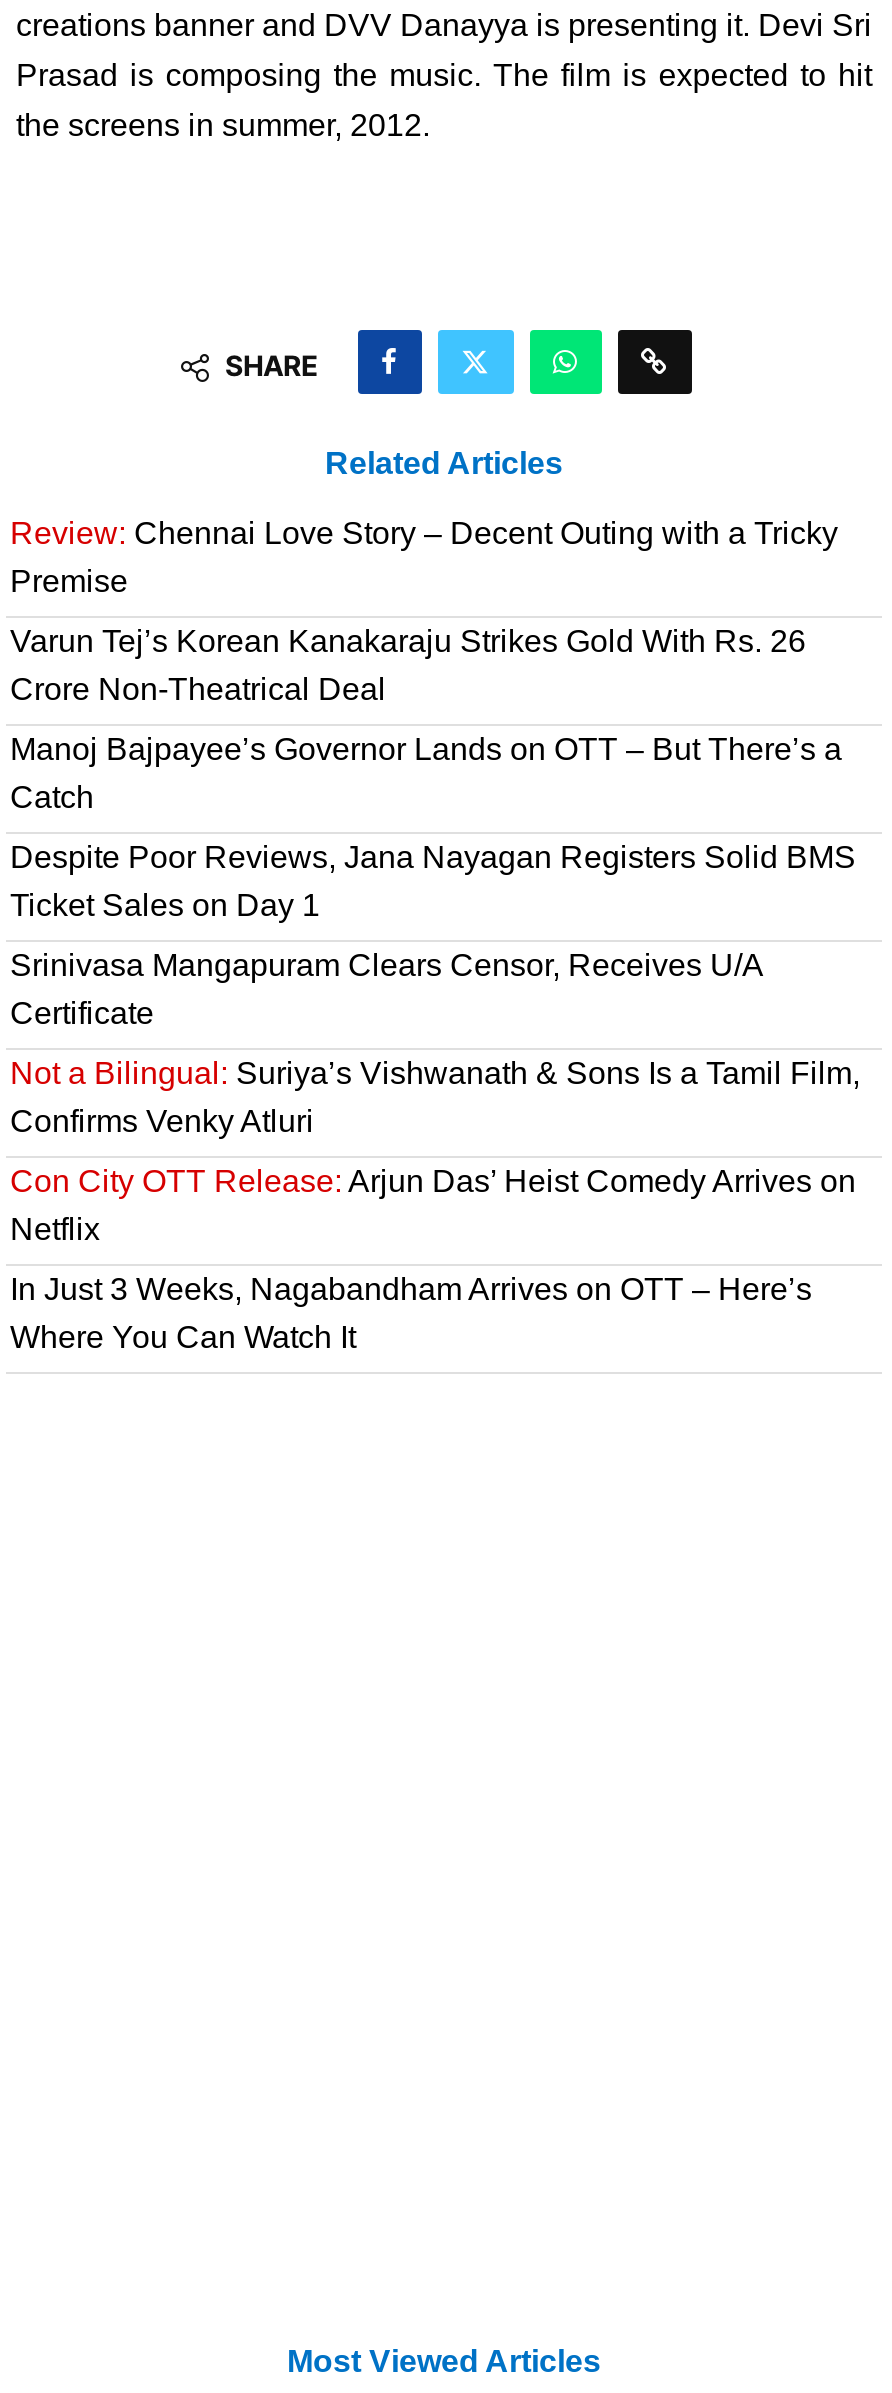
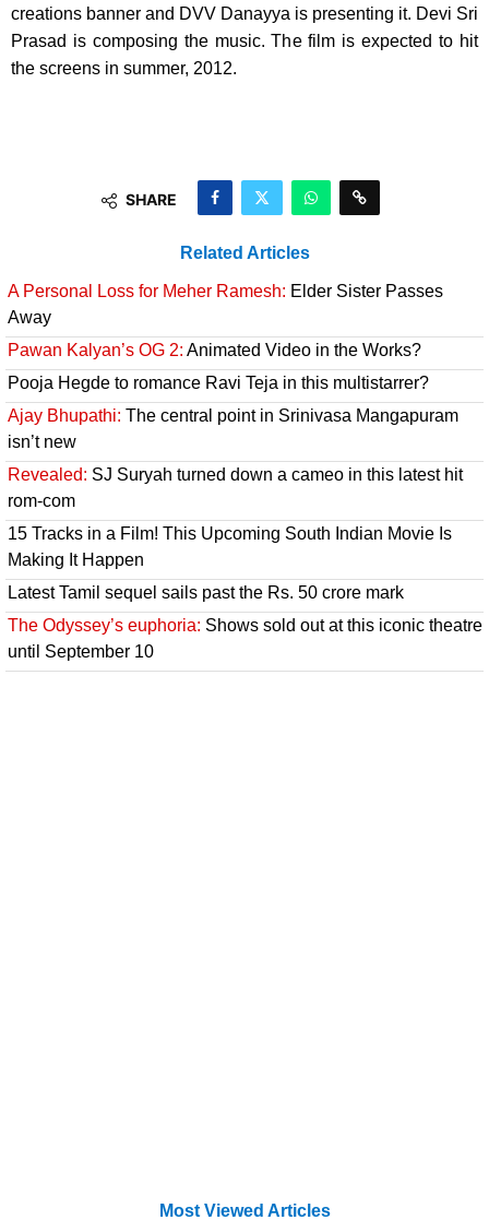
[10,516,838,598] Review: Chennai Love Story – Decent Outing with a Tricky | Premise -> [8,282,443,327] A Personal Loss for Meher Ramesh: Elder Sister Passes | Away
[10,624,806,706] Varun Tej’s Korean Kanakaraju Strikes Gold With Rs. 26 | Crore Non-Theatrical Deal -> [8,341,421,359] Pawan Kalyan’s OG 2: Animated Video in the Works?
[10,732,842,814] Manoj Bajpayee’s Governor Lands on OTT – But There’s a | Catch -> [8,374,429,392] Pooja Hegde to romance Ravi Teja in this multistarrer?
[10,840,856,922] Despite Poor Reviews, Jana Nayagan Registers Solid BMS | Ticket Sales on Day 1 -> [8,406,458,451] Ajay Bhupathi: The central point in Srinivasa Mangapuram | isn’t new
[10,948,762,1030] Srinivasa Mangapuram Clears Censor, Receives U/A | Certificate -> [8,465,463,510] Revealed: SJ Suryah turned down a cameo in this latest hit | rom-com
[10,1056,860,1138] Not a Bilingual: Suriya’s Vishwanath & Sons Is a Tamil Film, | Confirms Venky Atluri -> [8,524,452,569] 15 Tracks in a Film! This Upcoming South Indian Movie Is | Making It Happen
[10,1164,856,1246] Con City OTT Release: Arjun Das’ Heist Comedy Arrives on | Netflix -> [8,583,404,602] Latest Tamil sequel sails past the Rs. 50 crore mark
[10,1272,812,1354] In Just 3 Weeks, Nagabandham Arrives on OTT – Here’s | Where You Can Watch It -> [8,616,482,661] The Odyssey’s euphoria: Shows sold out at this iconic theatre | until September 10

